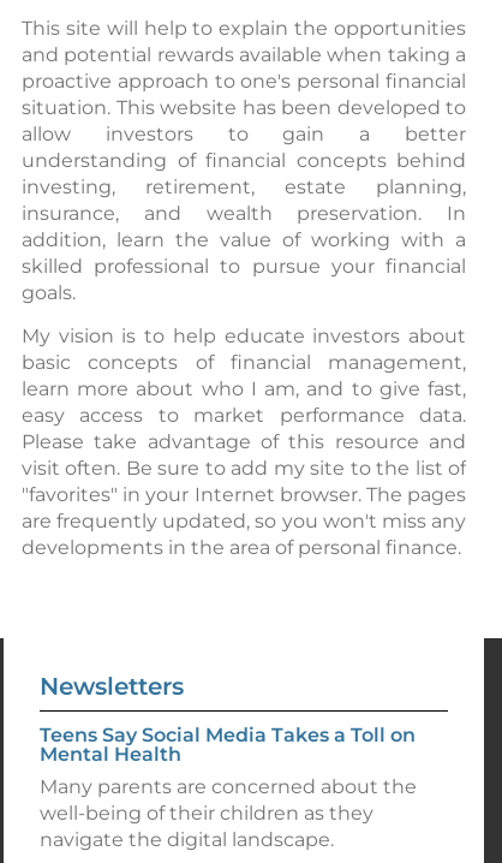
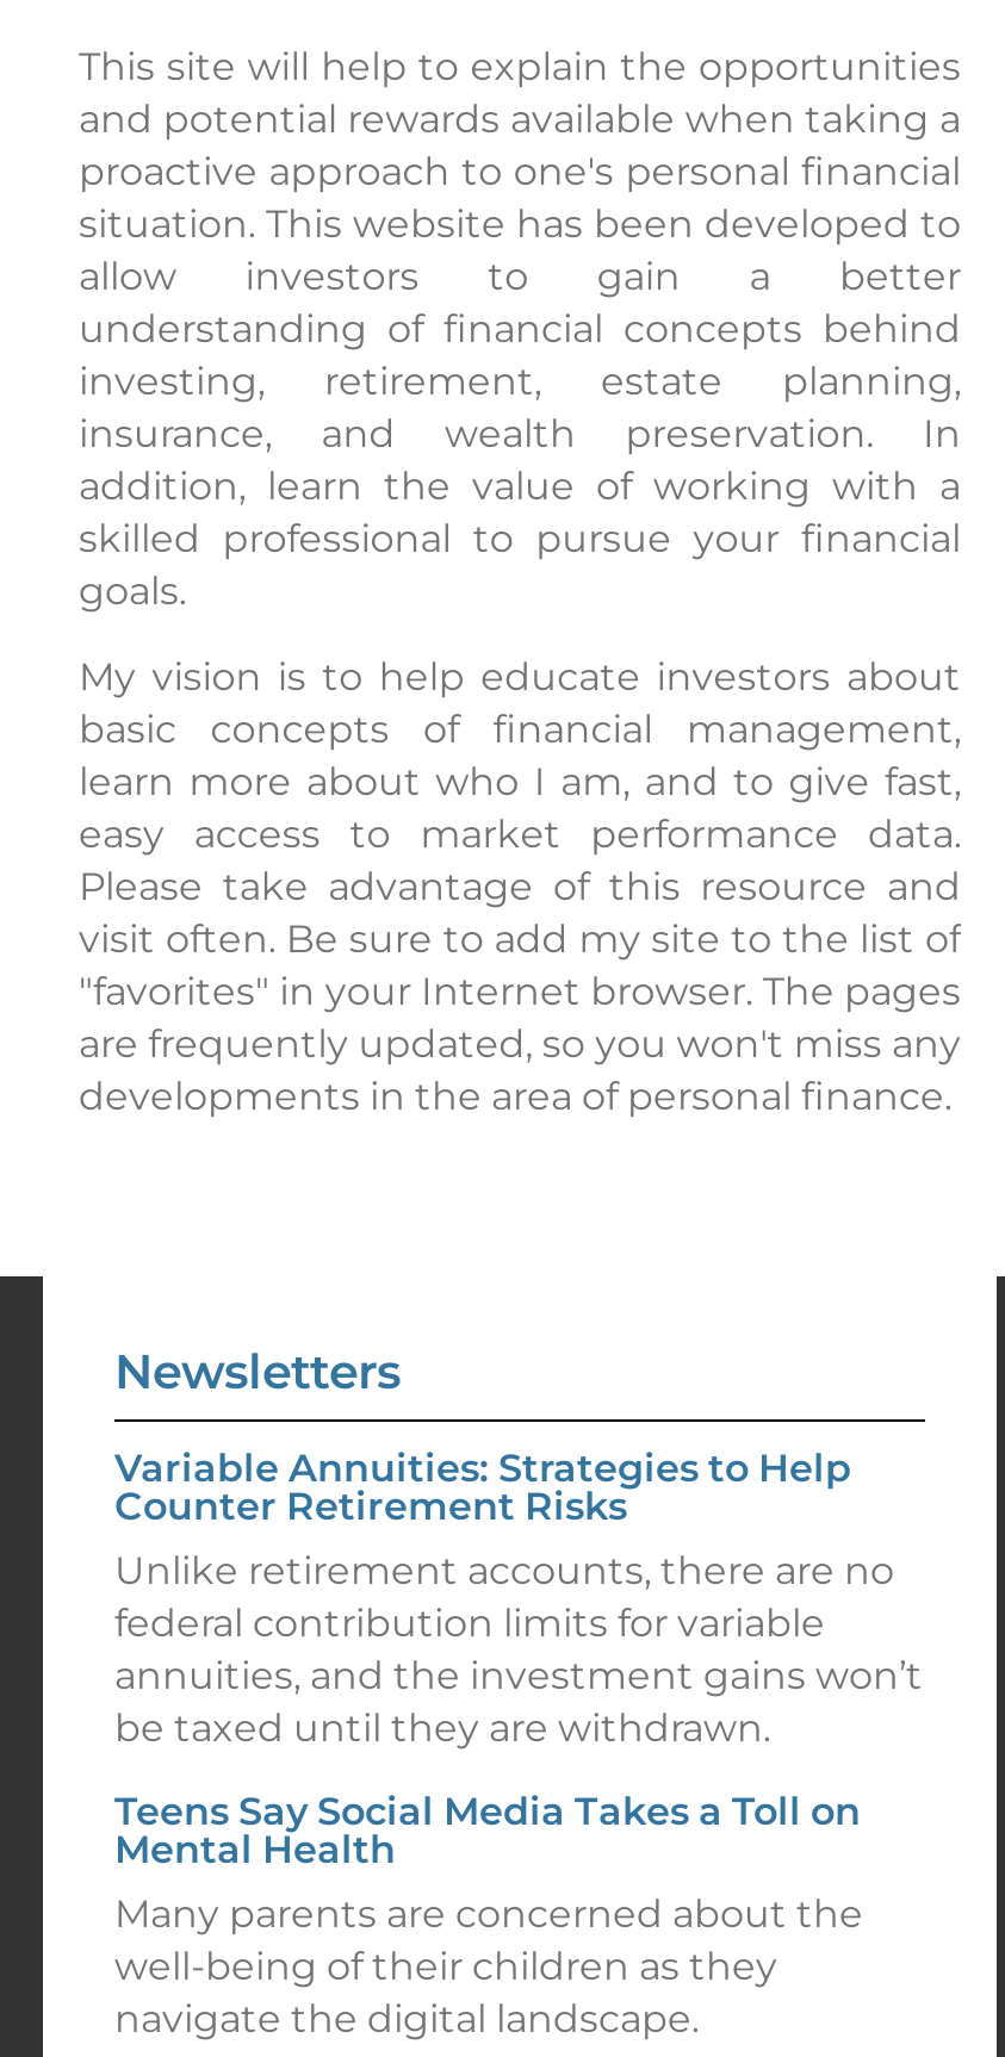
none -> [114,1446,923,1751] Variable Annuities: Strategies to Help | Counter Retirement Risks | Unlike retirement accounts, there are no | federal contribution limits for variable | annuities, and the investment gains won’t | be taxed until they are withdrawn.

